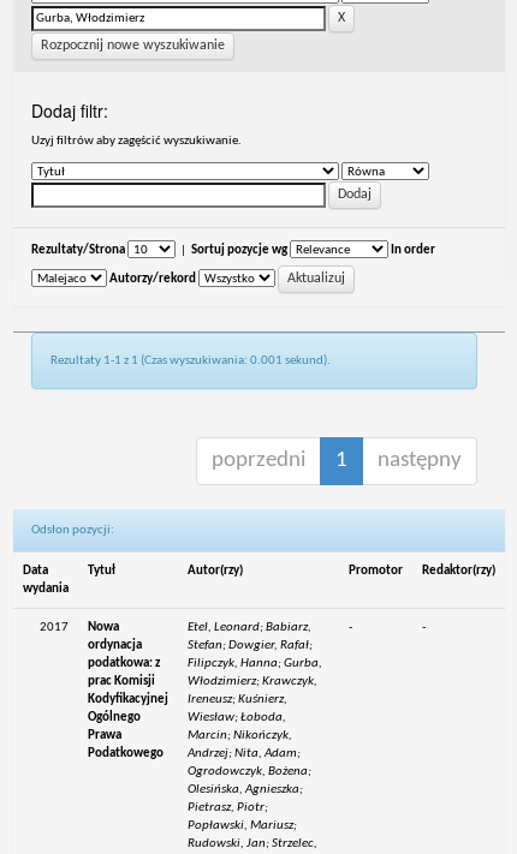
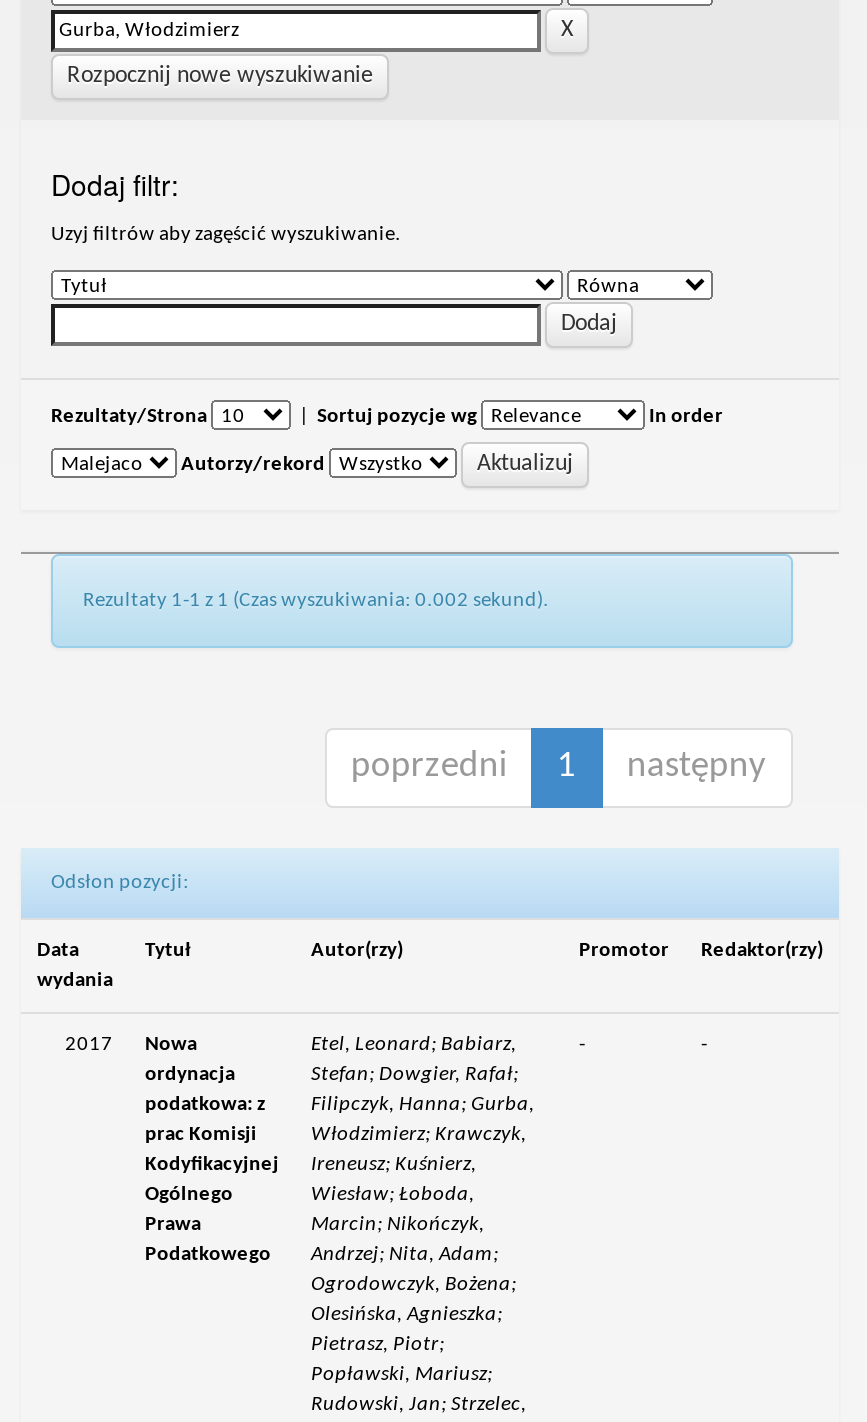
[50,354,331,368] Rezultaty 1-1 z 1 (Czas wyszukiwania: 0.001 sekund). -> [83,590,549,612] Rezultaty 1-1 z 1 (Czas wyszukiwania: 0.002 sekund).

